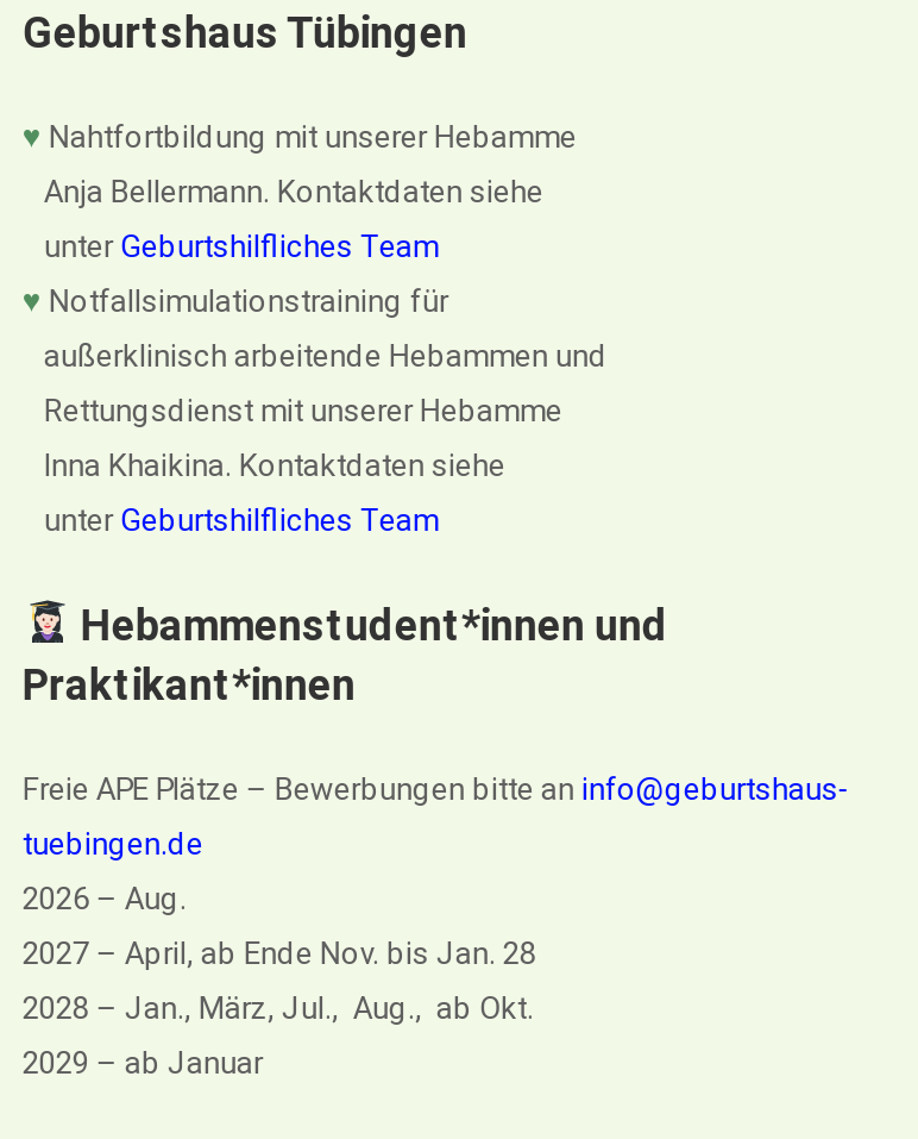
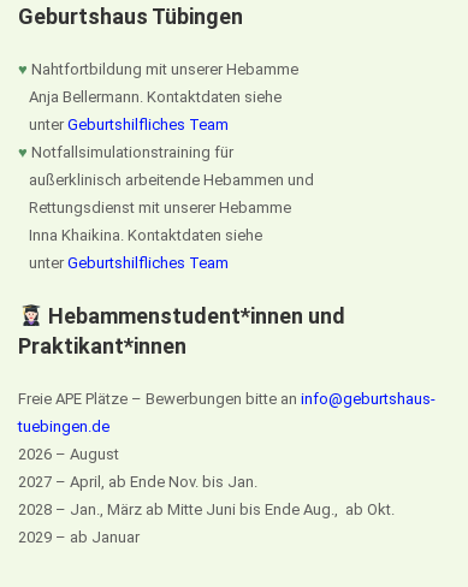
[22,880,186,916] 2026 – Aug. -> [19,445,120,463] 2026 – August
[22,935,536,971] 2027 – April, ab Ende Nov. bis Jan. 28 -> [19,472,258,491] 2027 – April, ab Ende Nov. bis Jan.
[22,990,534,1025] 2028 – Jan., März, Jul., Aug., ab Okt. -> [19,500,395,518] 2028 – Jan., März ab Mitte Juni bis Ende Aug., ab Okt.

